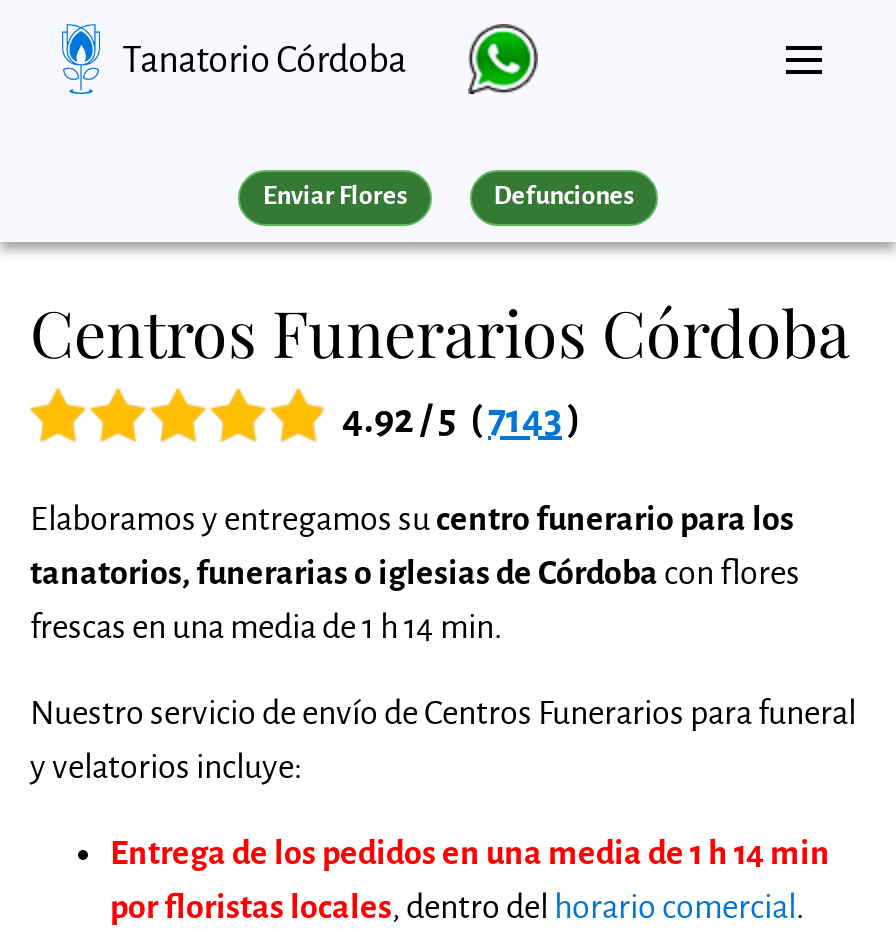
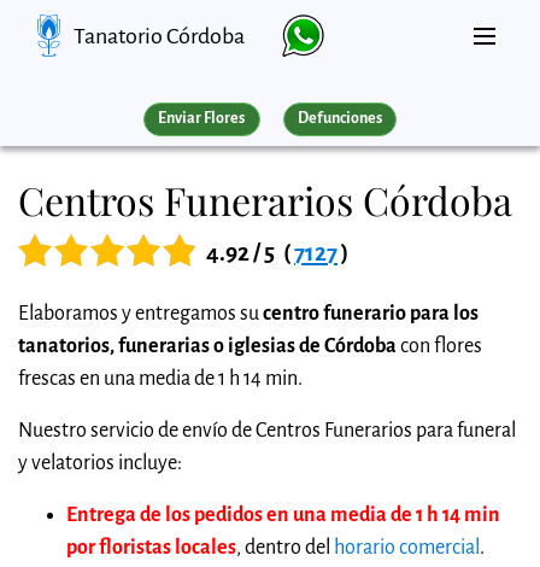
[342,398,580,440] 4.92 / 5 (7143) -> [206,240,348,265] 4.92 / 5 (7127)

